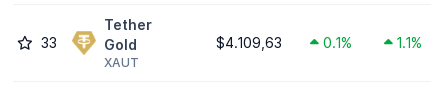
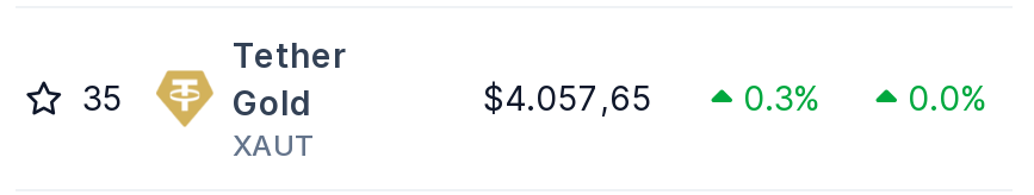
[41,34,57,51] 33 -> [82,77,123,118] 35
[216,34,282,51] $4.109,63 -> [483,77,652,118] $4.057,65
[323,34,352,51] 0.1% -> [743,77,819,118] 0.3%
[397,34,422,51] 1.1% -> [908,77,986,118] 0.0%

